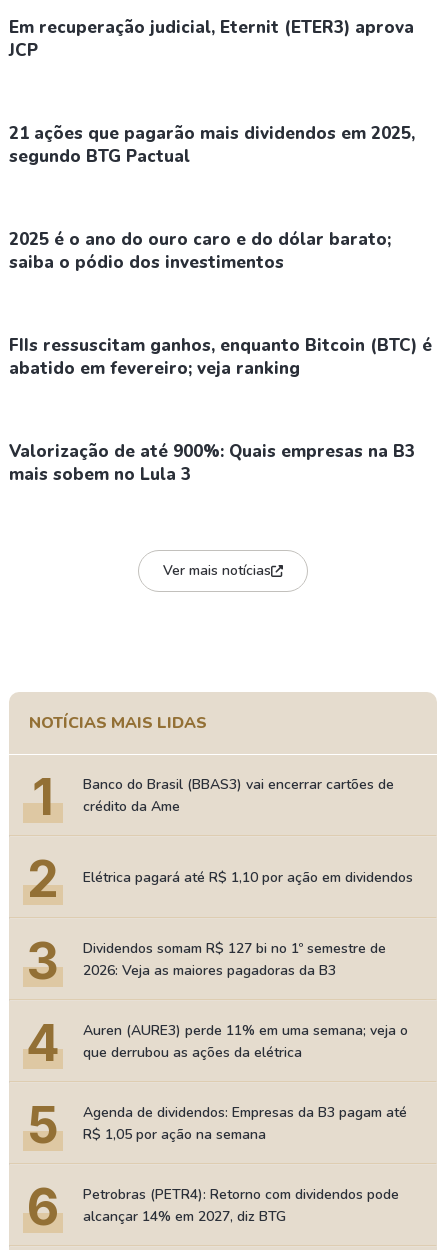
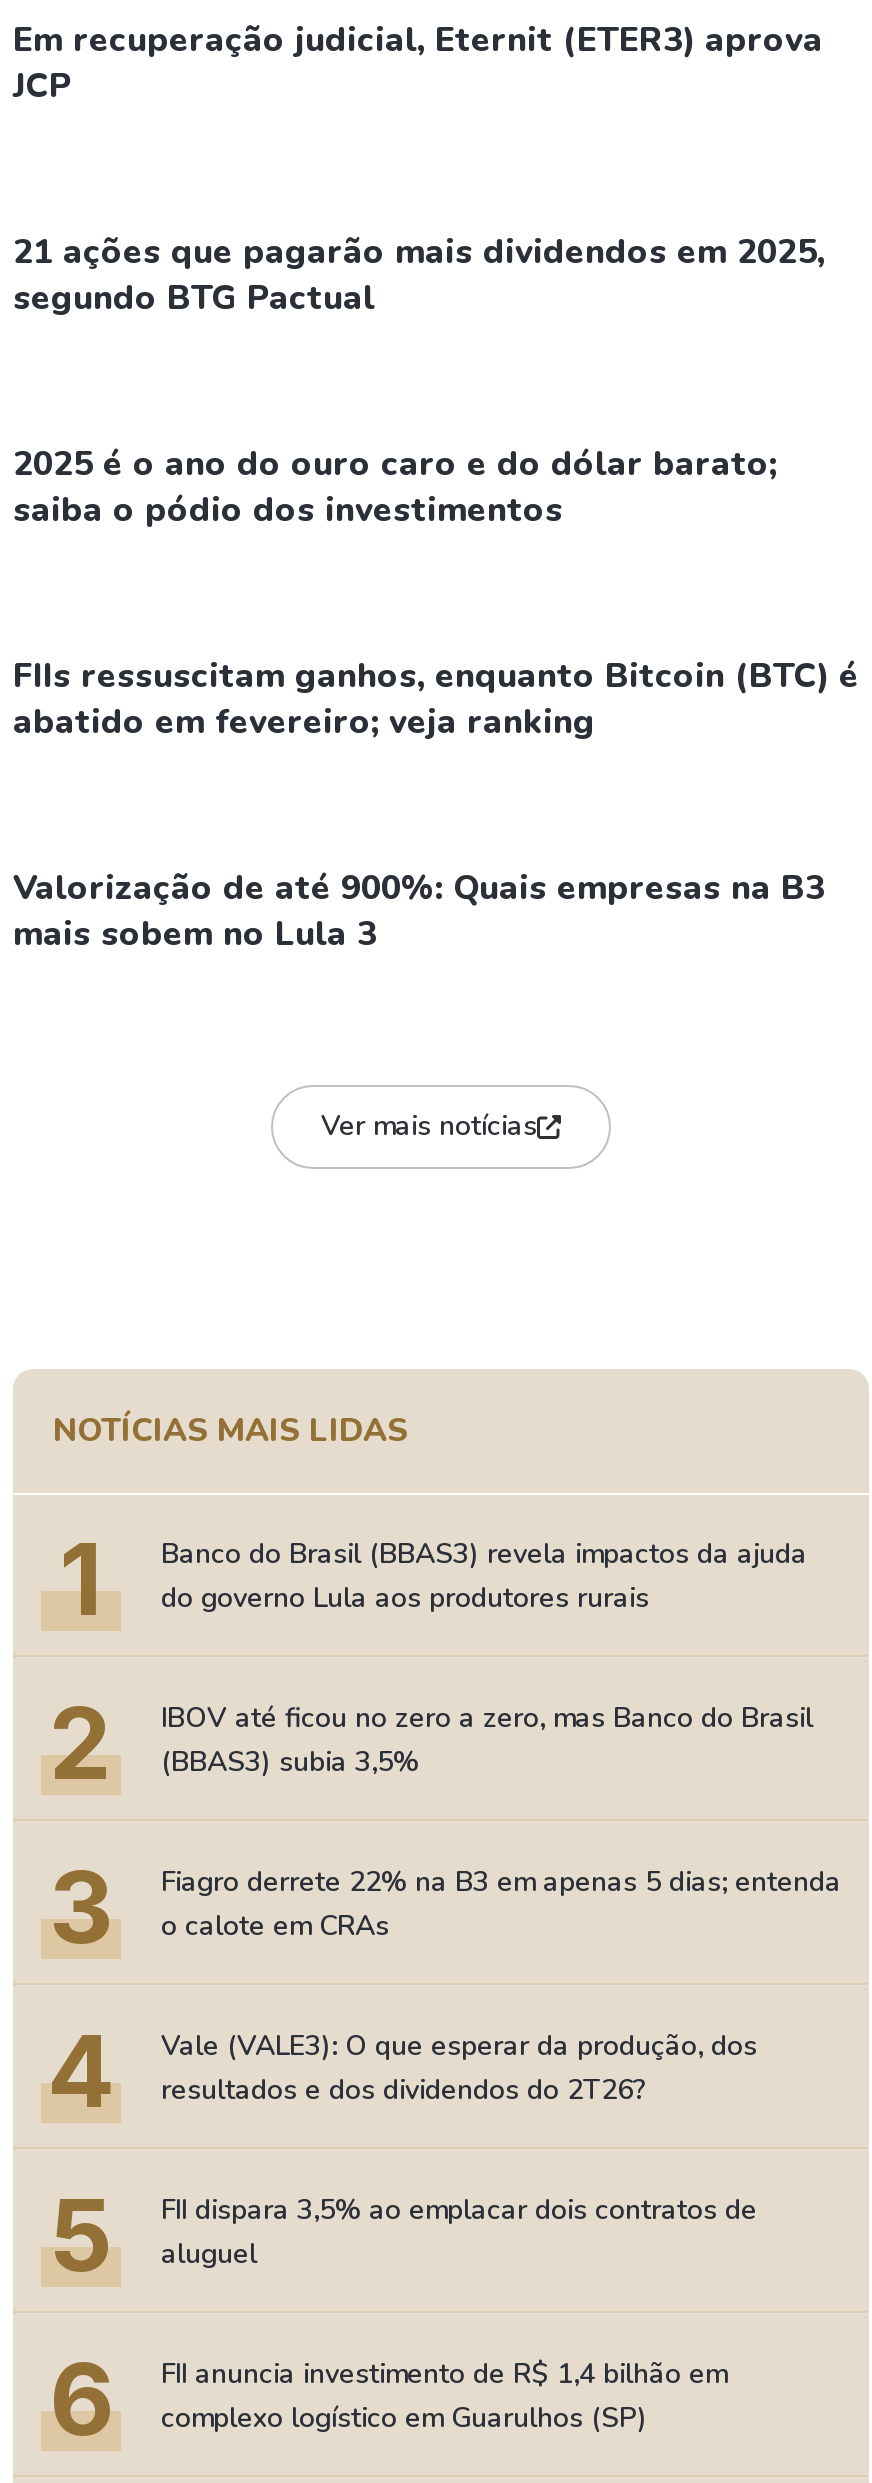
[83,775,394,816] Banco do Brasil (BBAS3) vai encerrar cartões de | crédito da Ame -> [161,1534,807,1616] Banco do Brasil (BBAS3) revela impactos da ajuda | do governo Lula aos produtores rurais
[83,868,413,887] Elétrica pagará até R$ 1,10 por ação em dividendos -> [161,1698,813,1780] IBOV até ficou no zero a zero, mas Banco do Brasil | (BBAS3) subia 3,5%
[83,939,386,980] Dividendos somam R$ 127 bi no 1º semestre de | 2026: Veja as maiores pagadoras da B3 -> [161,1862,841,1944] Fiagro derrete 22% na B3 em apenas 5 dias; entenda | o calote em CRAs
[83,1021,408,1062] Auren (AURE3) perde 11% em uma semana; veja o | que derrubou as ações da elétrica -> [161,2026,757,2108] Vale (VALE3): O que esperar da produção, dos | resultados e dos dividendos do 2T26?
[83,1103,407,1144] Agenda de dividendos: Empresas da B3 pagam até | R$ 1,05 por ação na semana -> [161,2190,757,2272] FII dispara 3,5% ao emplacar dois contratos de | aluguel
[83,1185,399,1226] Petrobras (PETR4): Retorno com dividendos pode | alcançar 14% em 2027, diz BTG -> [161,2354,727,2436] FII anuncia investimento de R$ 1,4 bilhão em | complexo logístico em Guarulhos (SP)

